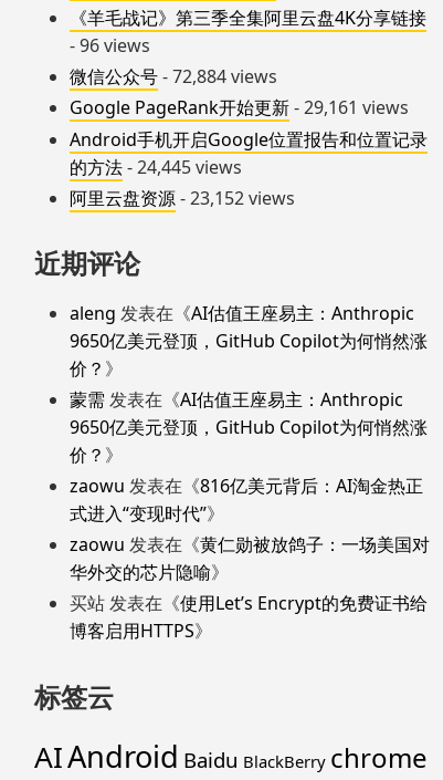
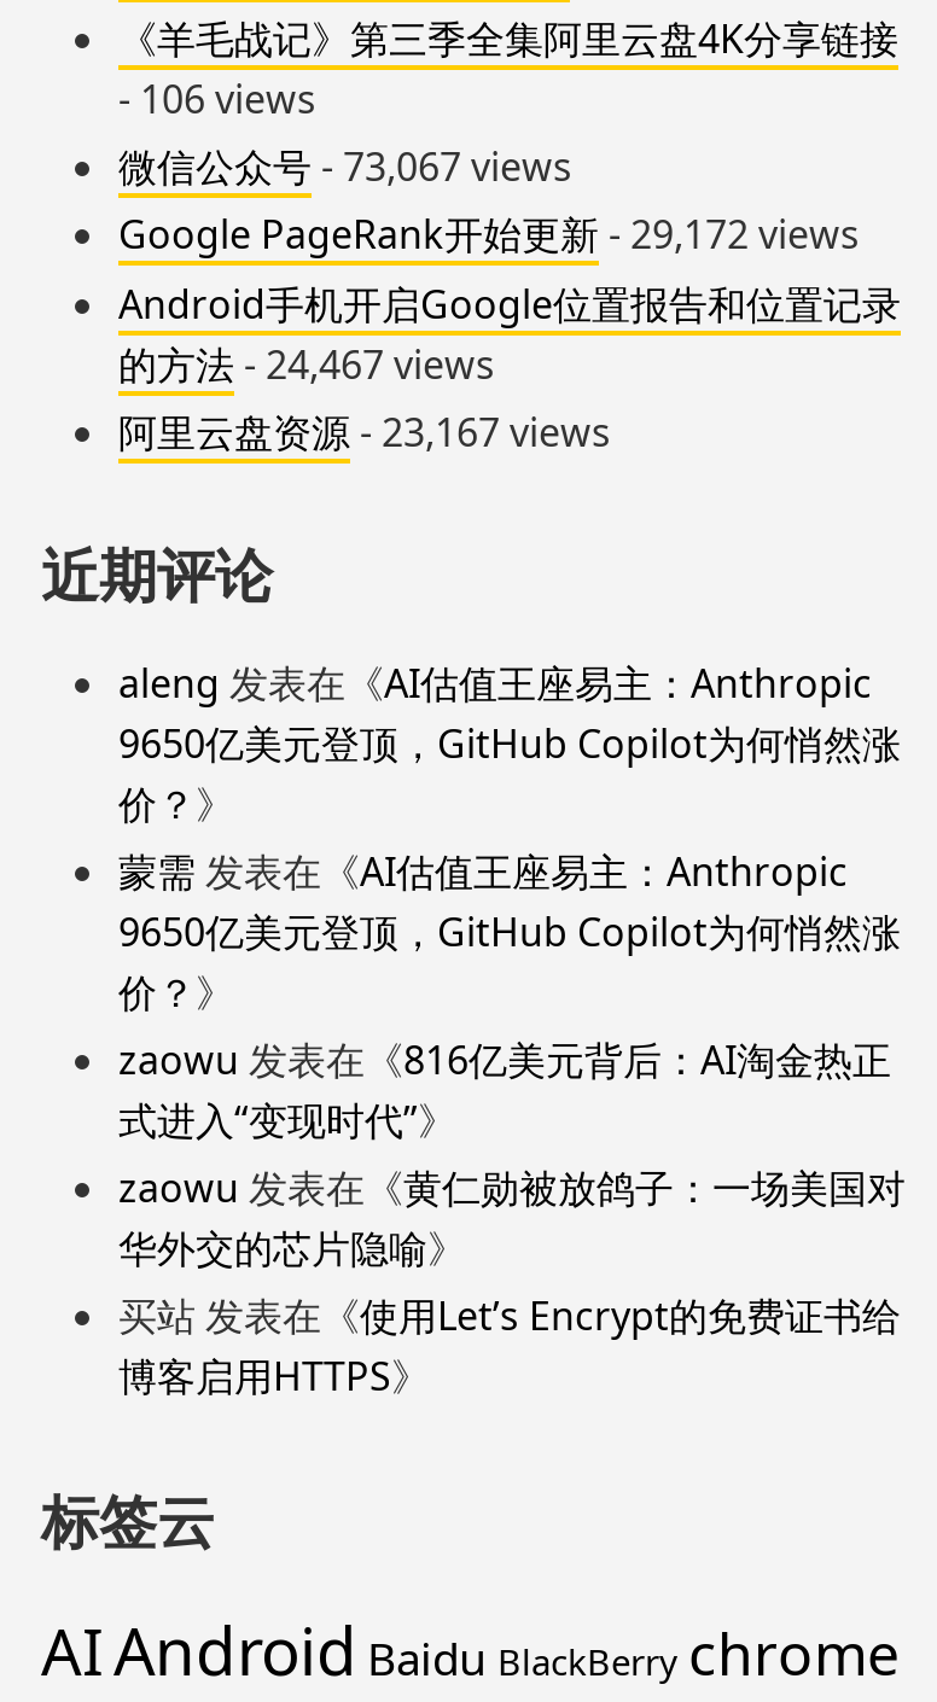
[70,33,150,58] - 96 views -> [118,73,316,126] - 106 views
[70,65,277,89] 微信公众号- 72,884 views -> [118,141,572,194] 微信公众号- 73,067 views
[70,96,409,120] Google PageRank开始更新- 29,161 views -> [118,209,860,262] Google PageRank开始更新- 29,172 views
[70,154,242,179] 的方法- 24,445 views -> [118,337,495,390] 的方法- 24,467 views
[70,186,295,210] 阿里云盘资源- 23,152 views -> [118,405,611,458] 阿里云盘资源- 23,167 views

